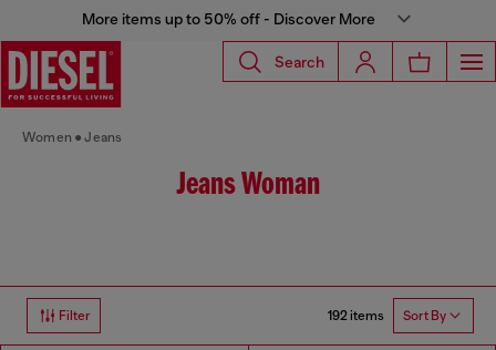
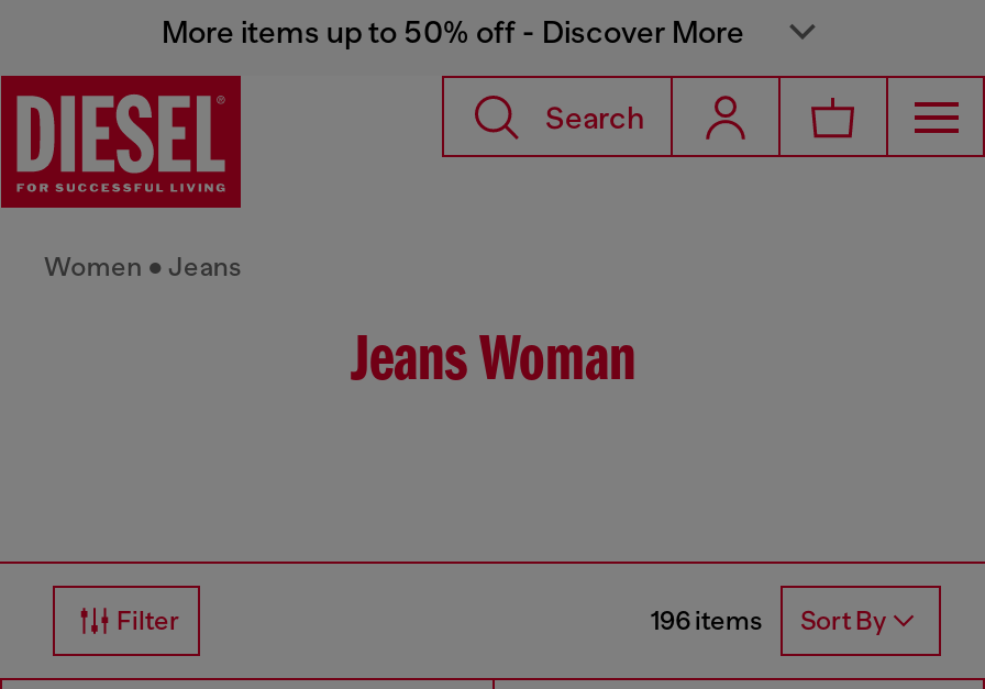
[328,308,446,324] 192 items Sort By -> [651,605,886,637] 196 items Sort By

